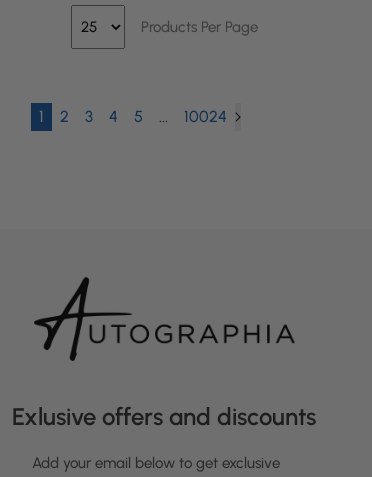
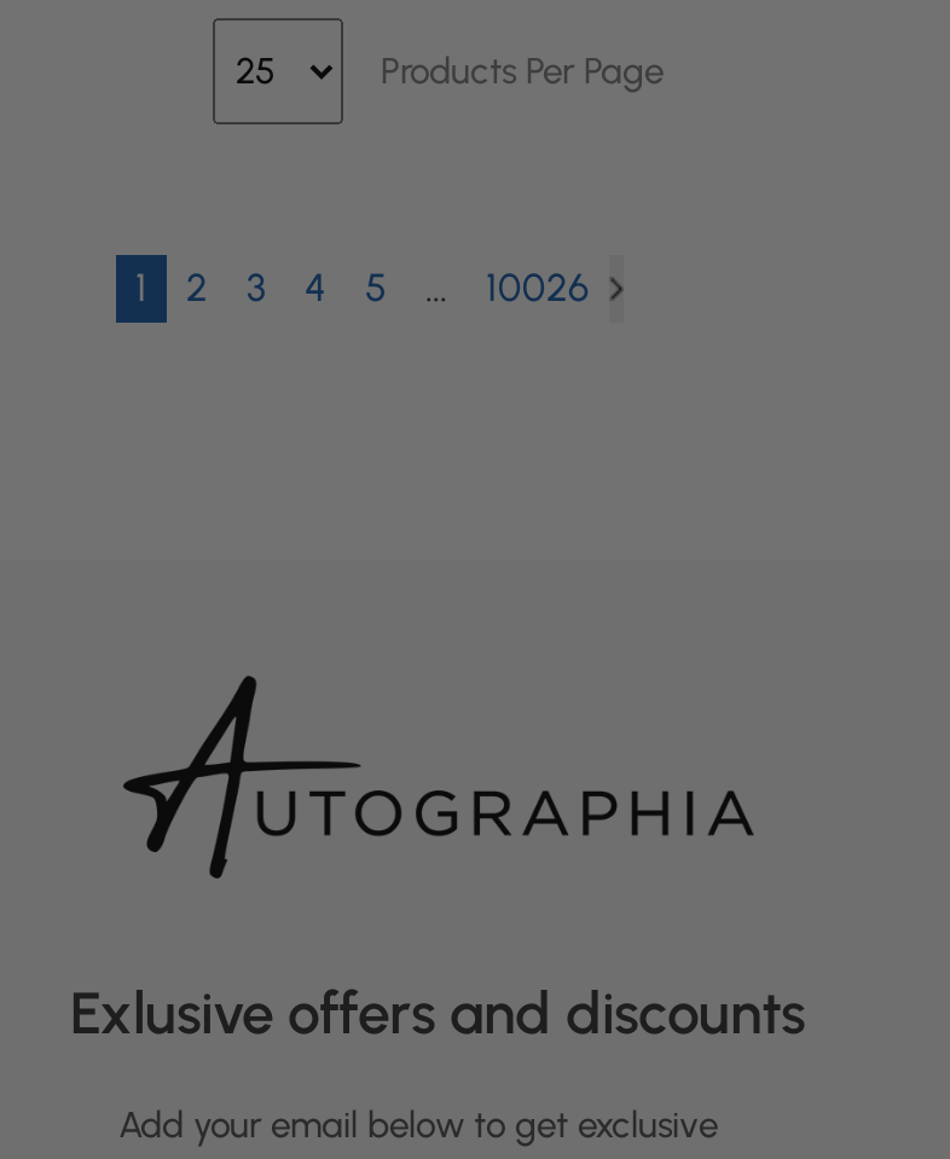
[184,107,227,126] 10024 -> [486,265,590,311] 10026

